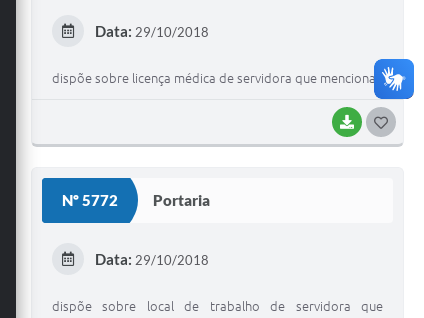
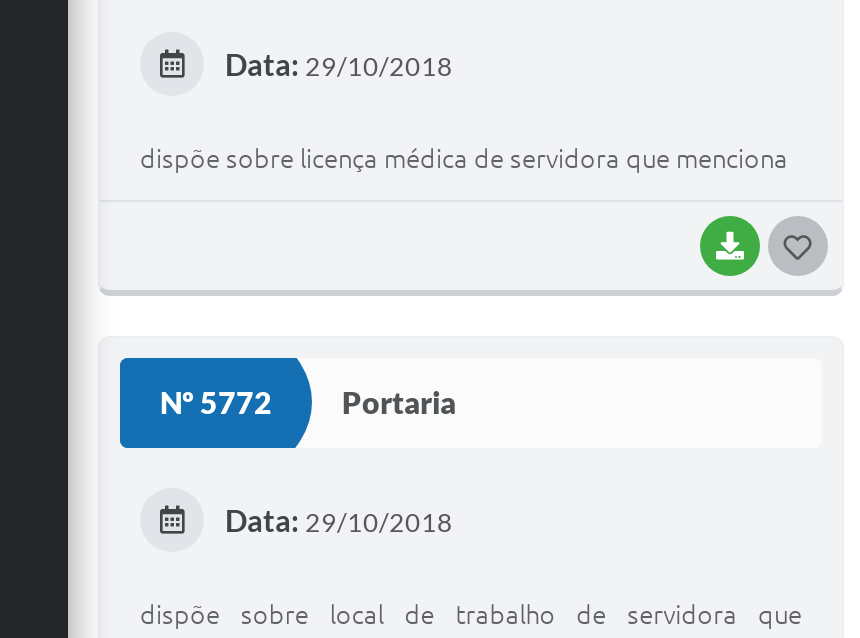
[373,58,415,100] [image] -> none

